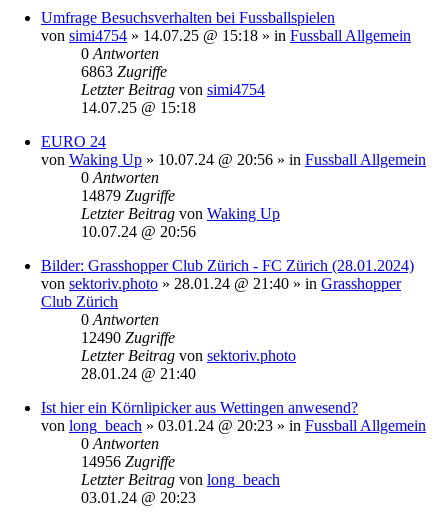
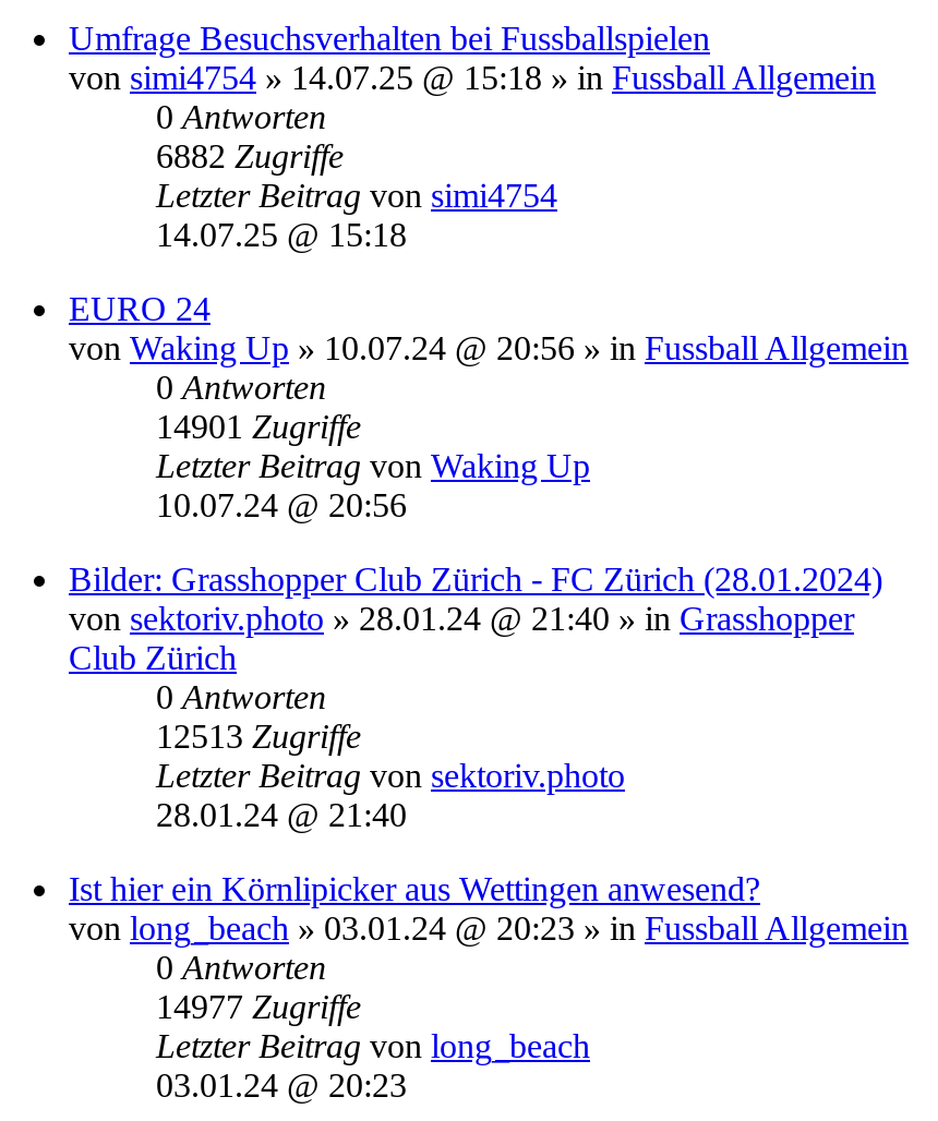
[81,63,167,80] 6863 Zugriffe -> [156,138,344,175] 6882 Zugriffe
[81,187,175,204] 14879 Zugriffe -> [156,408,361,446] 14901 Zugriffe
[81,329,175,346] 12490 Zugriffe -> [156,718,361,755] 12513 Zugriffe
[81,453,175,470] 14956 Zugriffe -> [156,989,361,1026] 14977 Zugriffe

